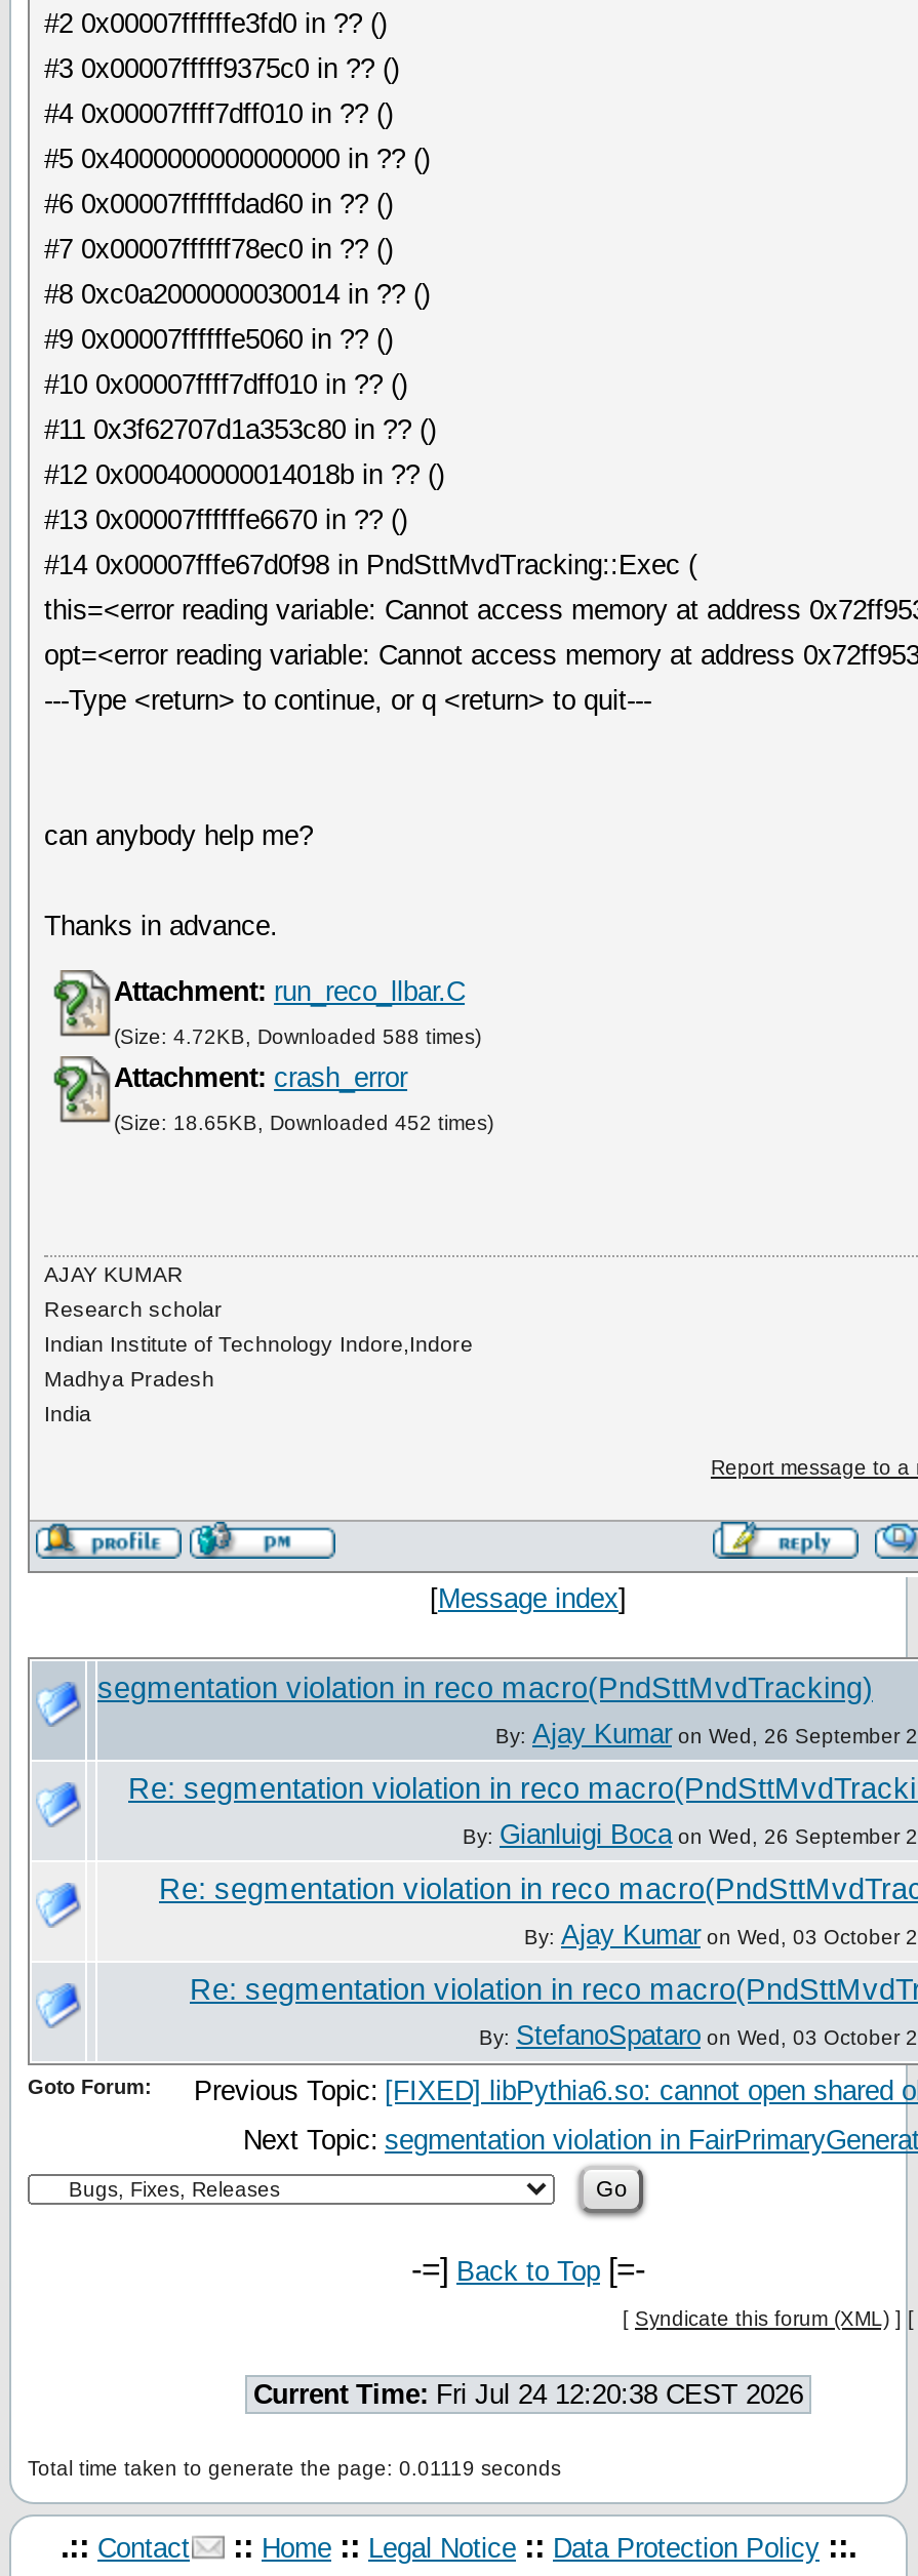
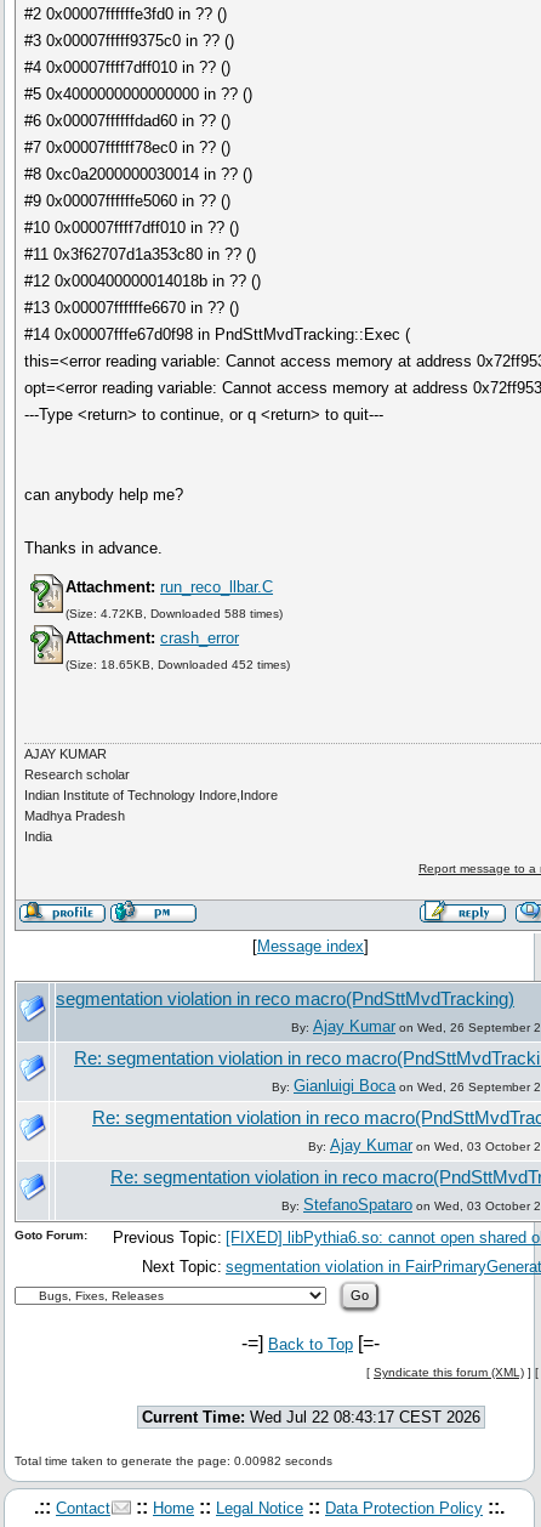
[253,2379,803,2410] Current Time: Fri Jul 24 12:20:38 CEST 2026 -> [141,1408,480,1426] Current Time: Wed Jul 22 08:43:17 CEST 2026
[28,2457,561,2480] Total time taken to generate the page: 0.01119 seconds -> [15,1454,332,1468] Total time taken to generate the page: 0.00982 seconds

